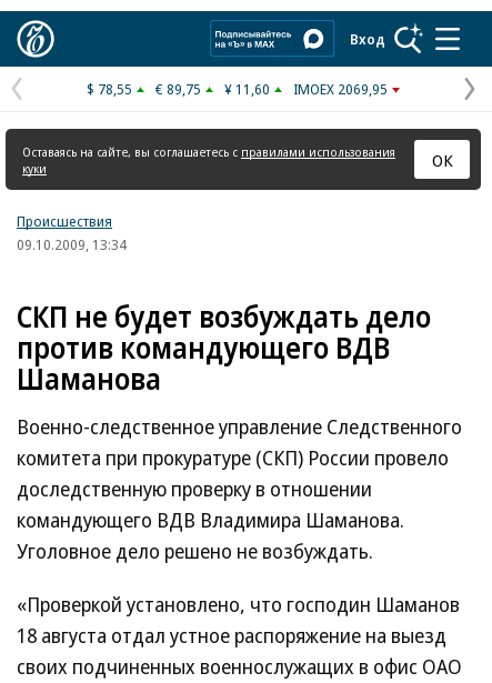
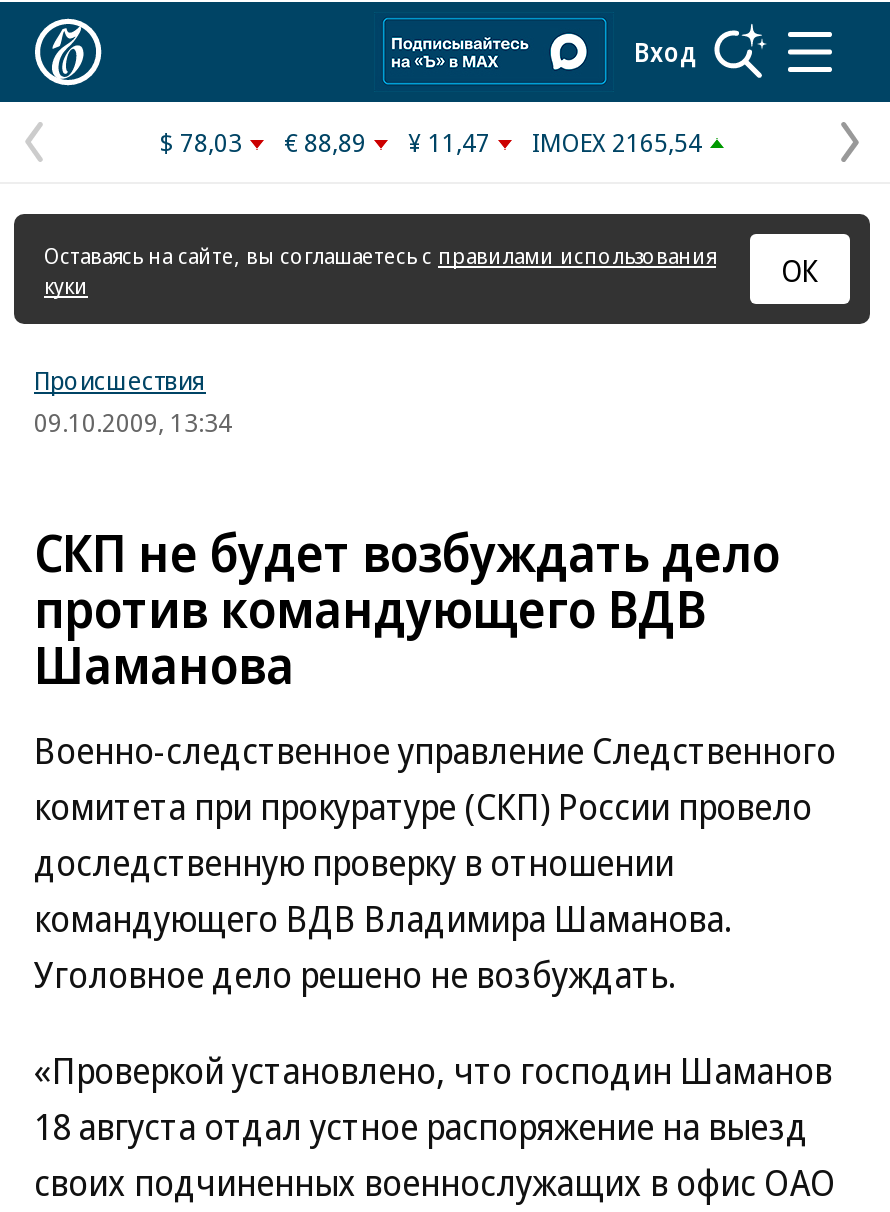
[87,79,132,99] $ 78,55 -> [160,124,242,160] $ 78,03
[155,79,201,99] € 89,75 -> [284,124,366,160] € 88,89
[224,79,270,99] ¥ 11,60 -> [408,124,490,160] ¥ 11,47
[293,79,388,99] IMOEX 2069,95 -> [532,124,702,160] IMOEX 2165,54

